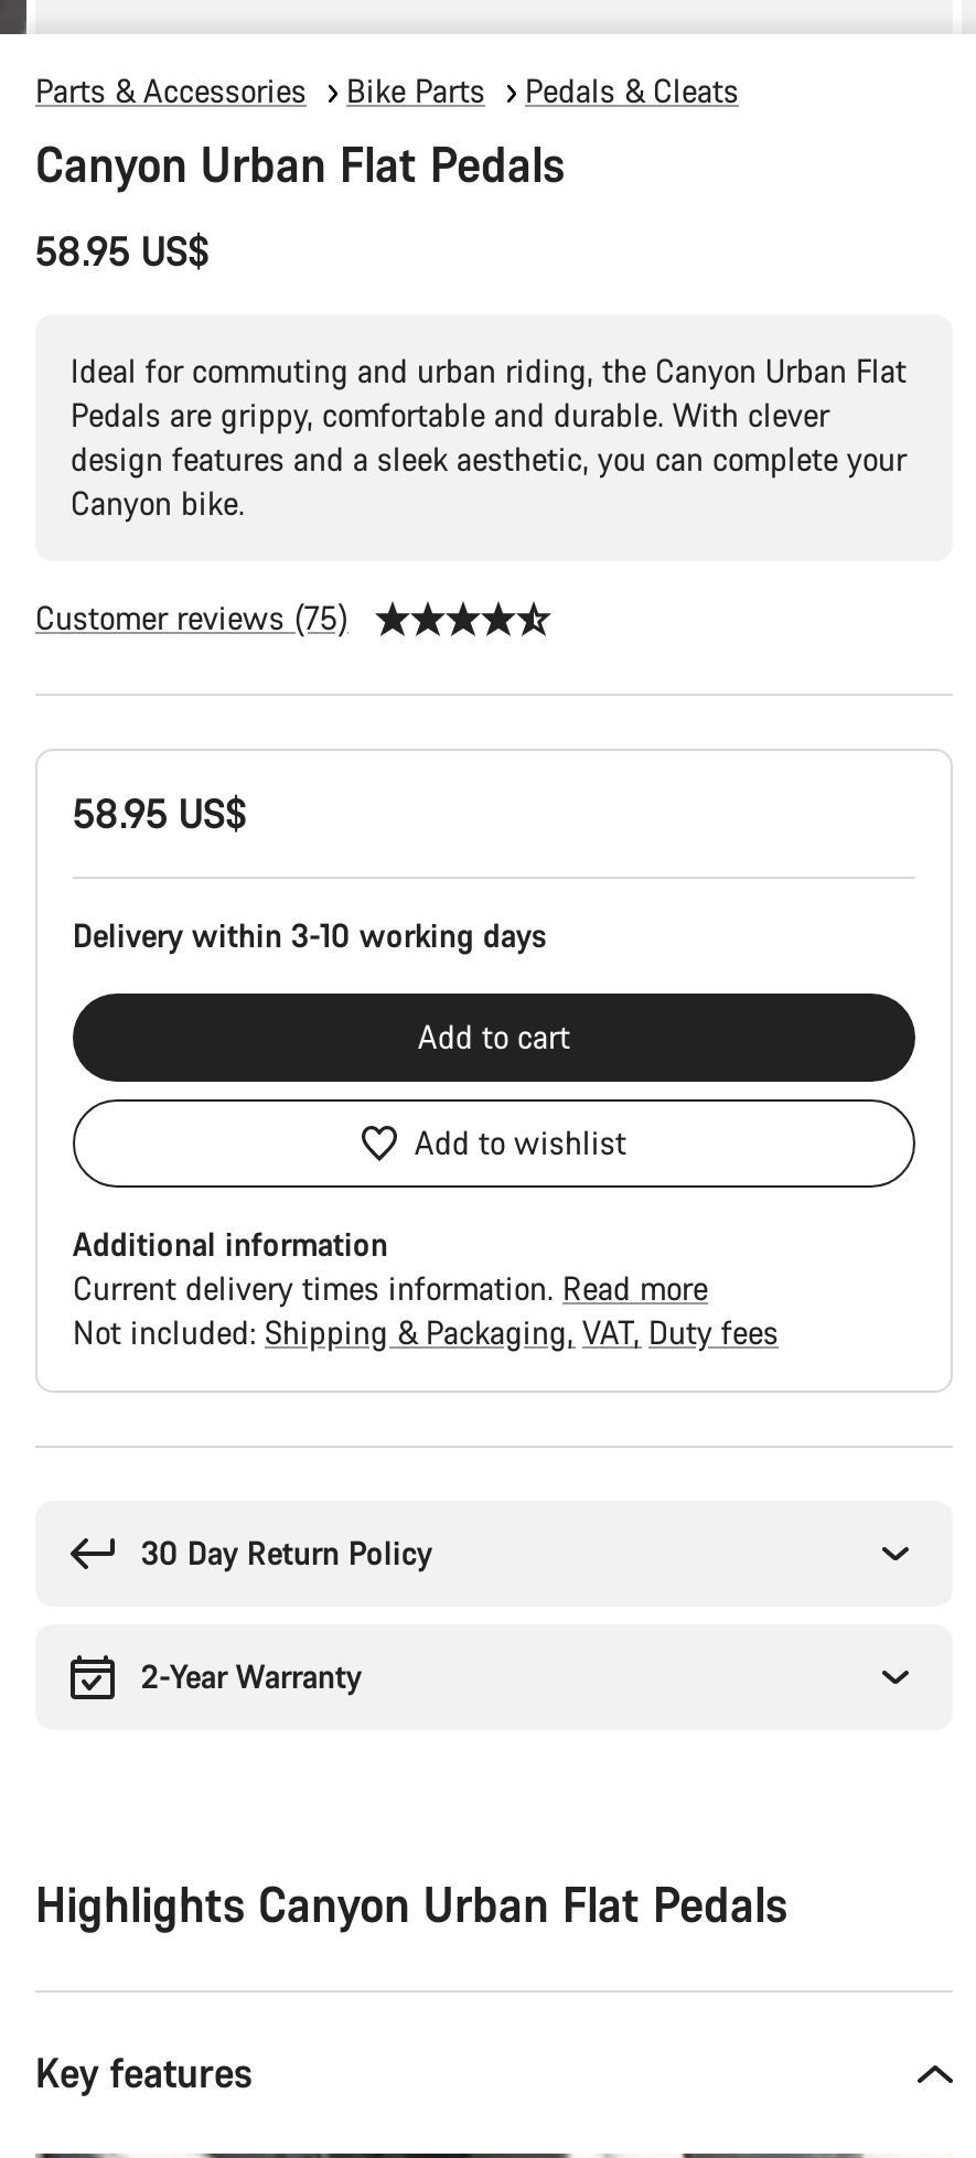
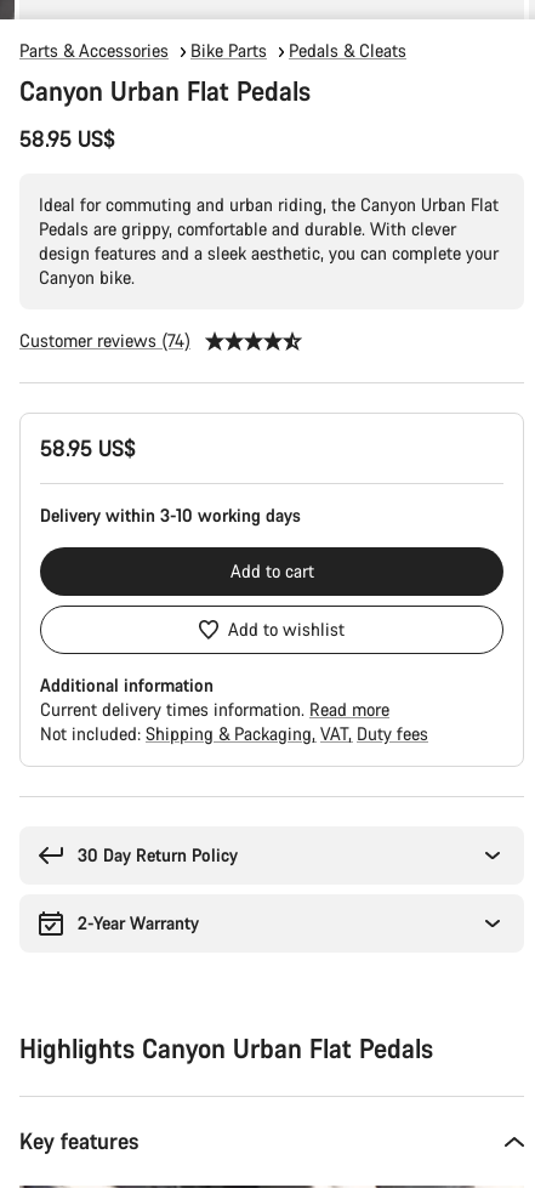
[35,597,348,638] Customer reviews (75) -> [19,329,190,352] Customer reviews (74)

